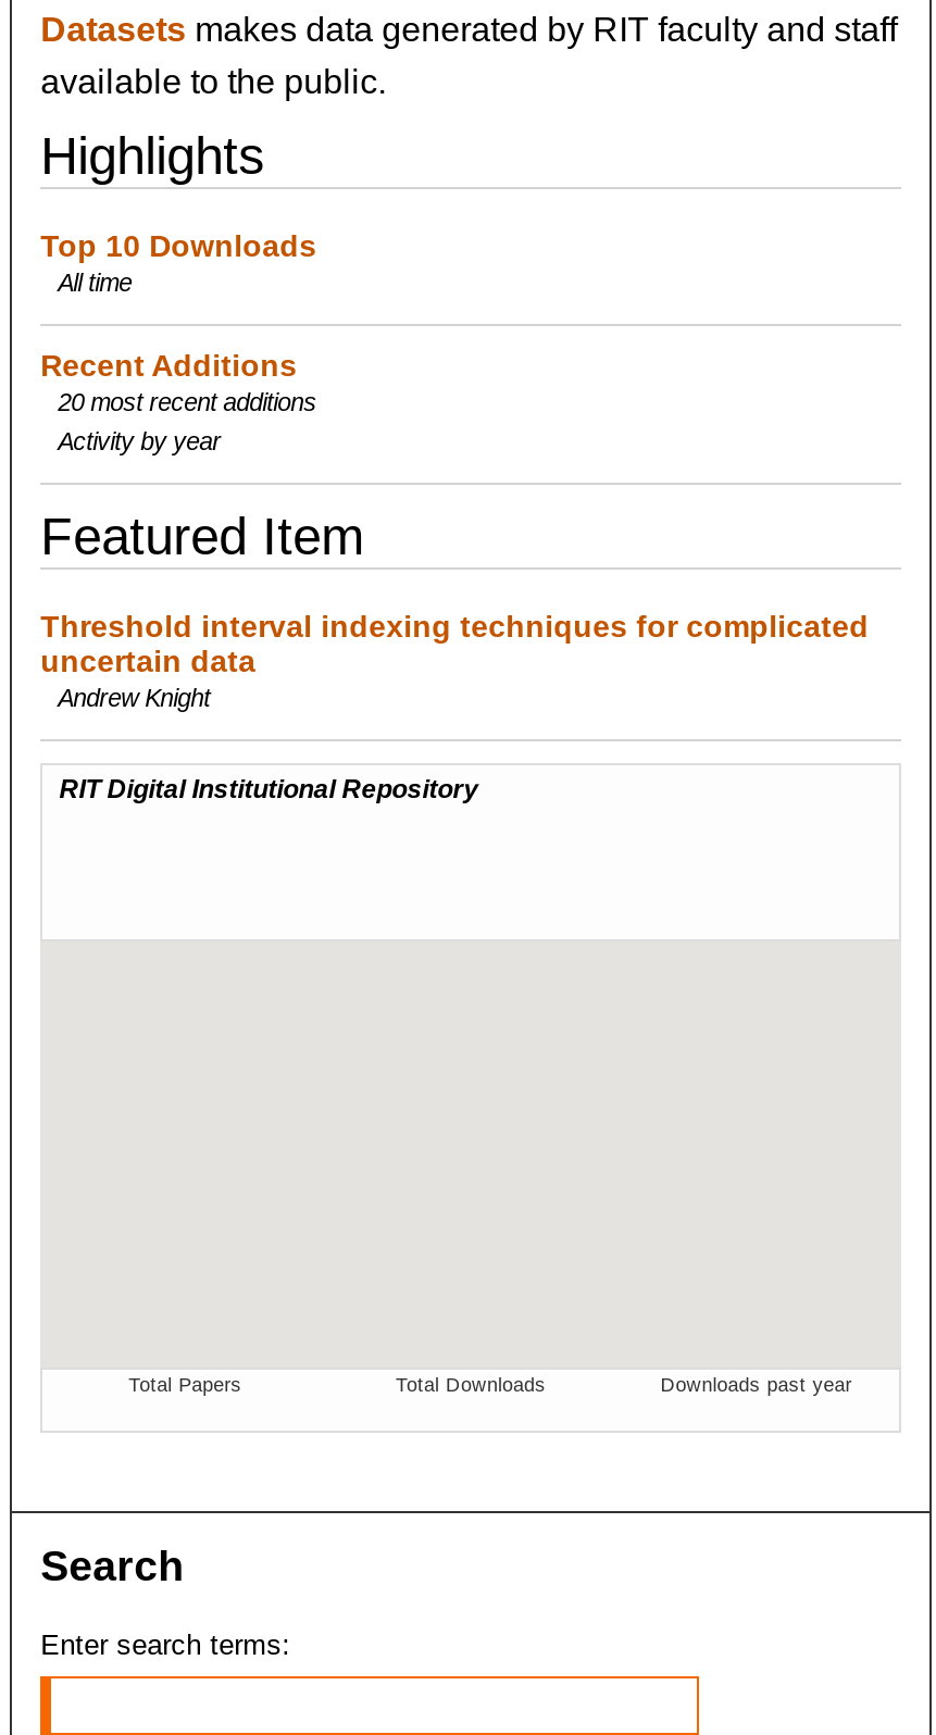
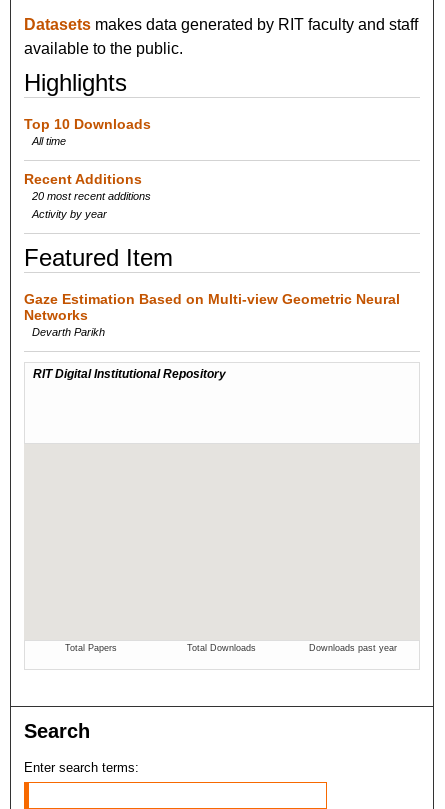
[40,608,869,711] Threshold interval indexing techniques for complicated | uncertain data | Andrew Knight -> [24,291,400,338] Gaze Estimation Based on Multi-view Geometric Neural | Networks | Devarth Parikh

